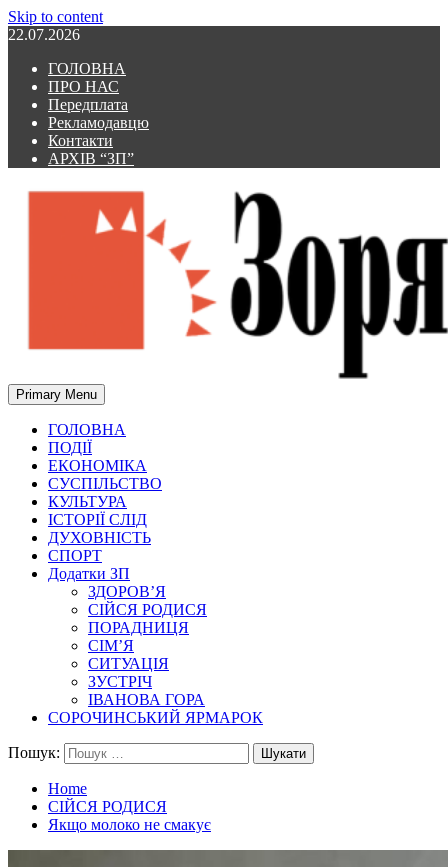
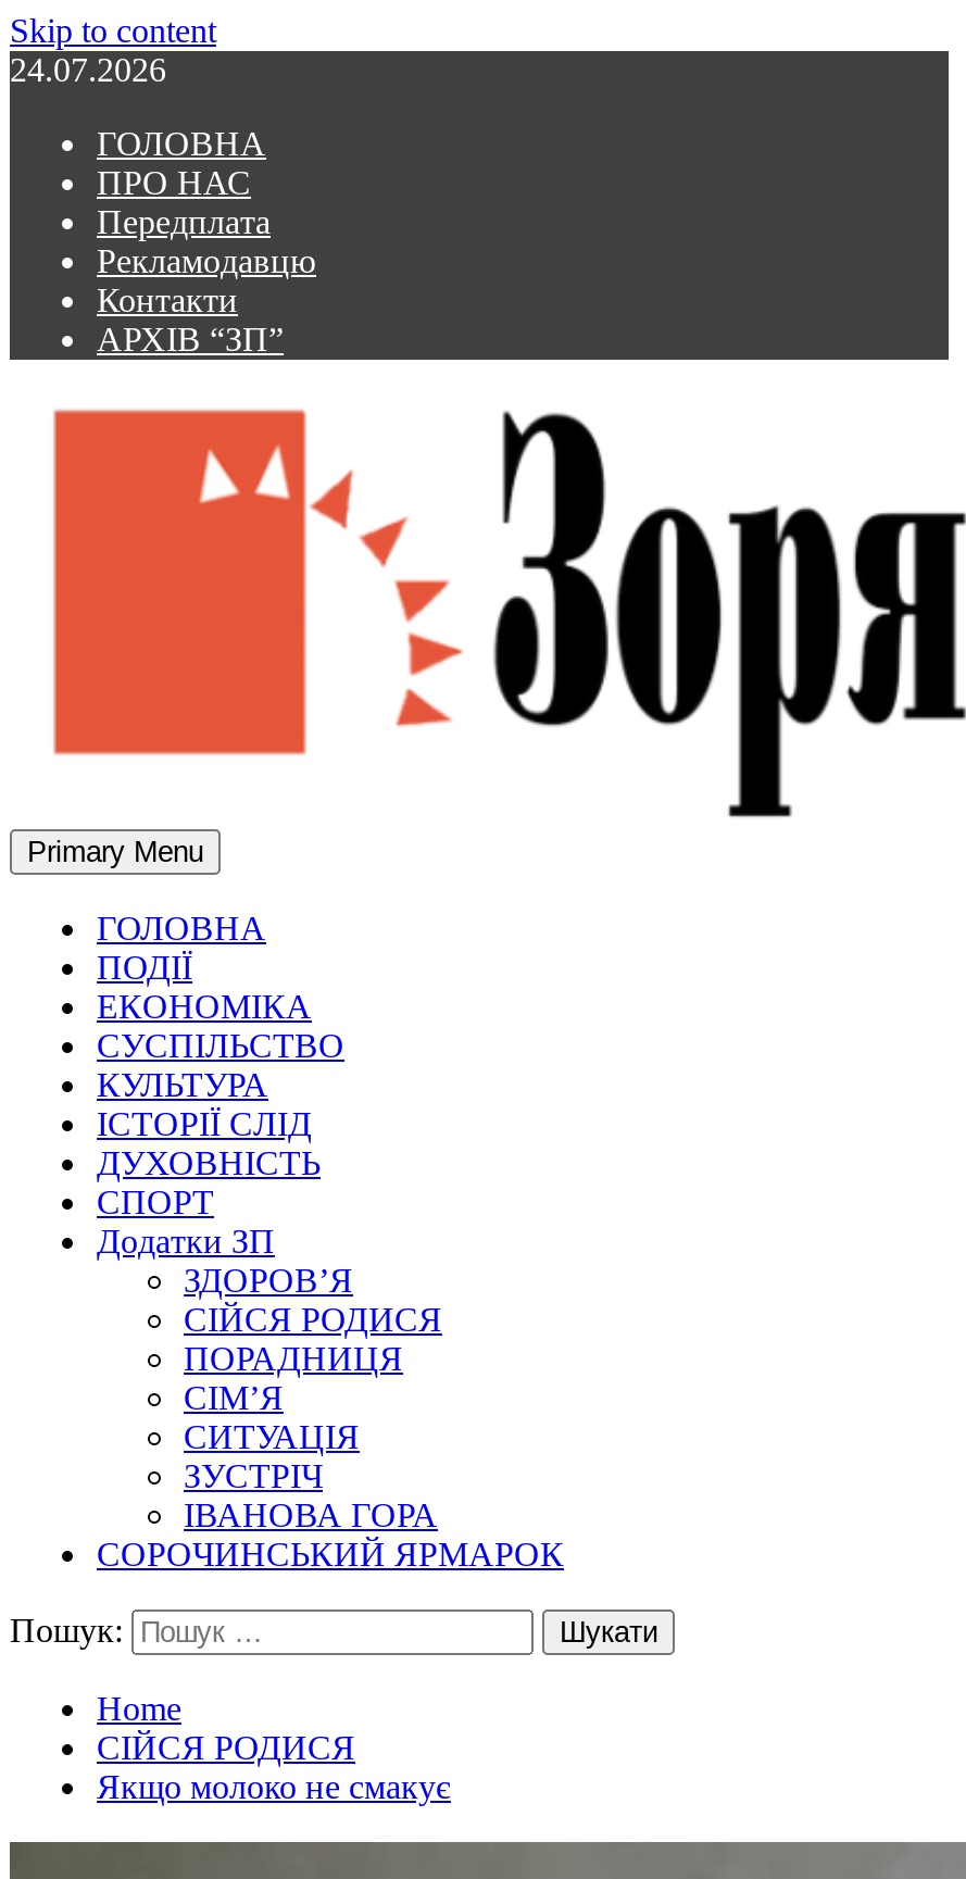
[8,26,80,43] 22.07.2026 -> [10,51,166,88] 24.07.2026

